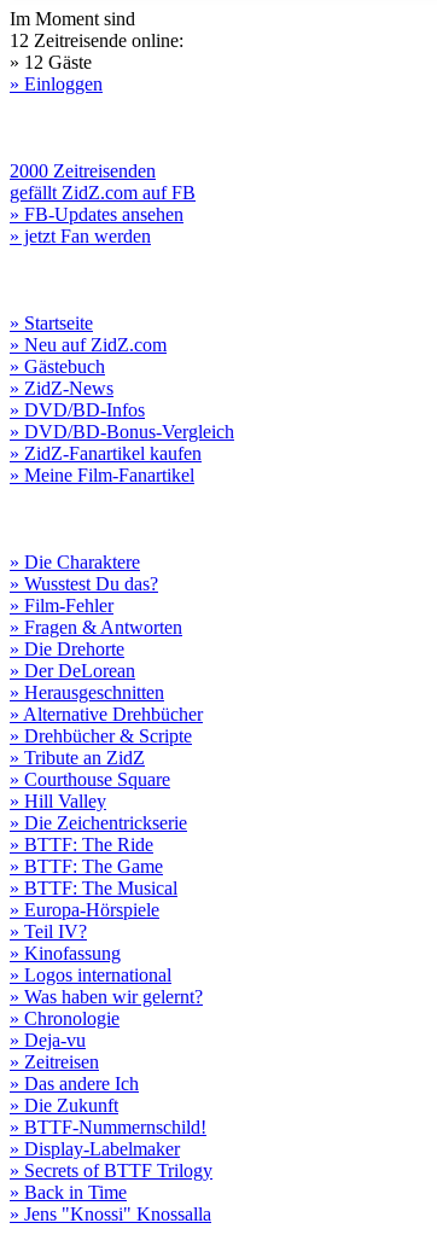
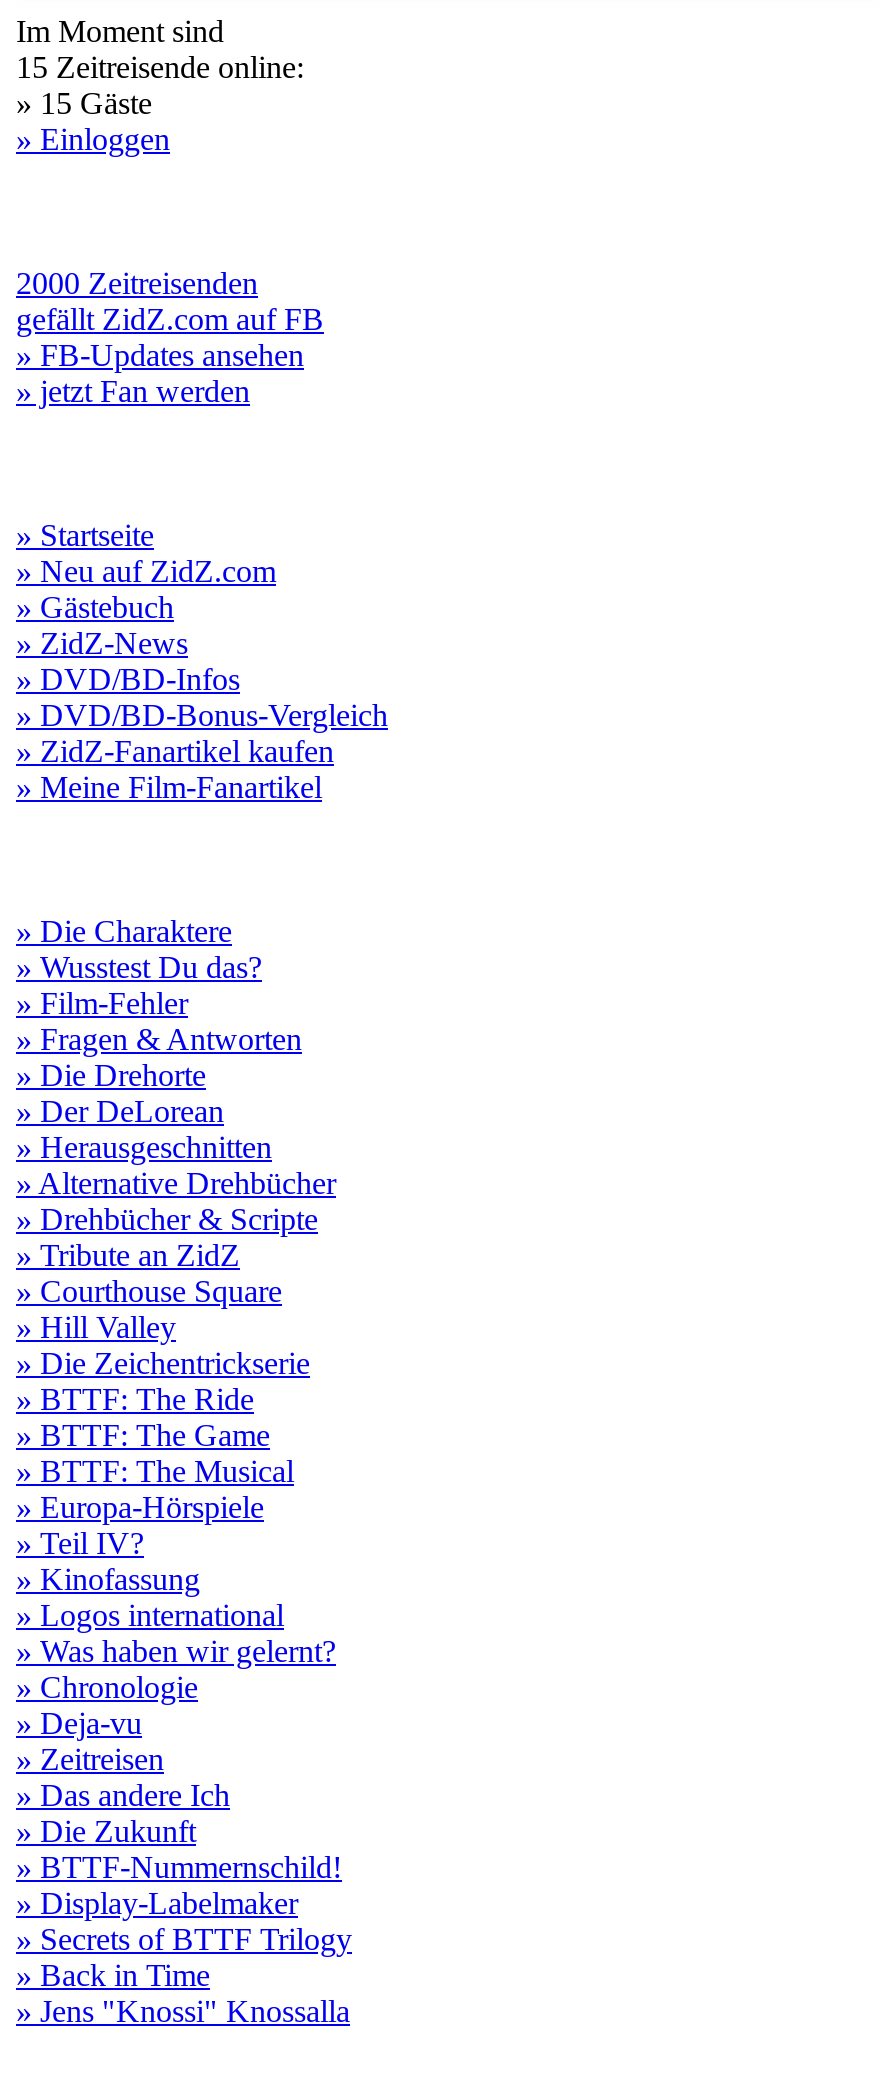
[10,30,183,51] 12 Zeitreisende online: -> [16,50,304,84] 15 Zeitreisende online:
[10,52,92,72] » 12 Gäste -> [16,86,152,120] » 15 Gäste

